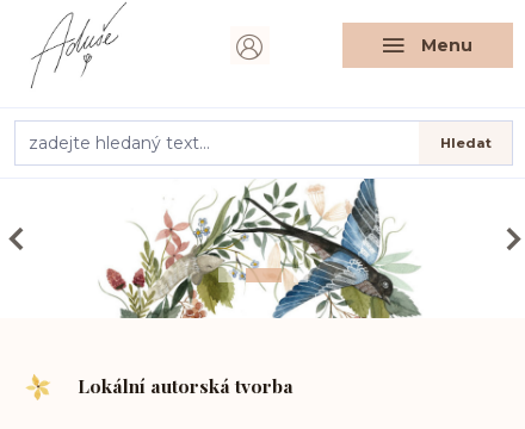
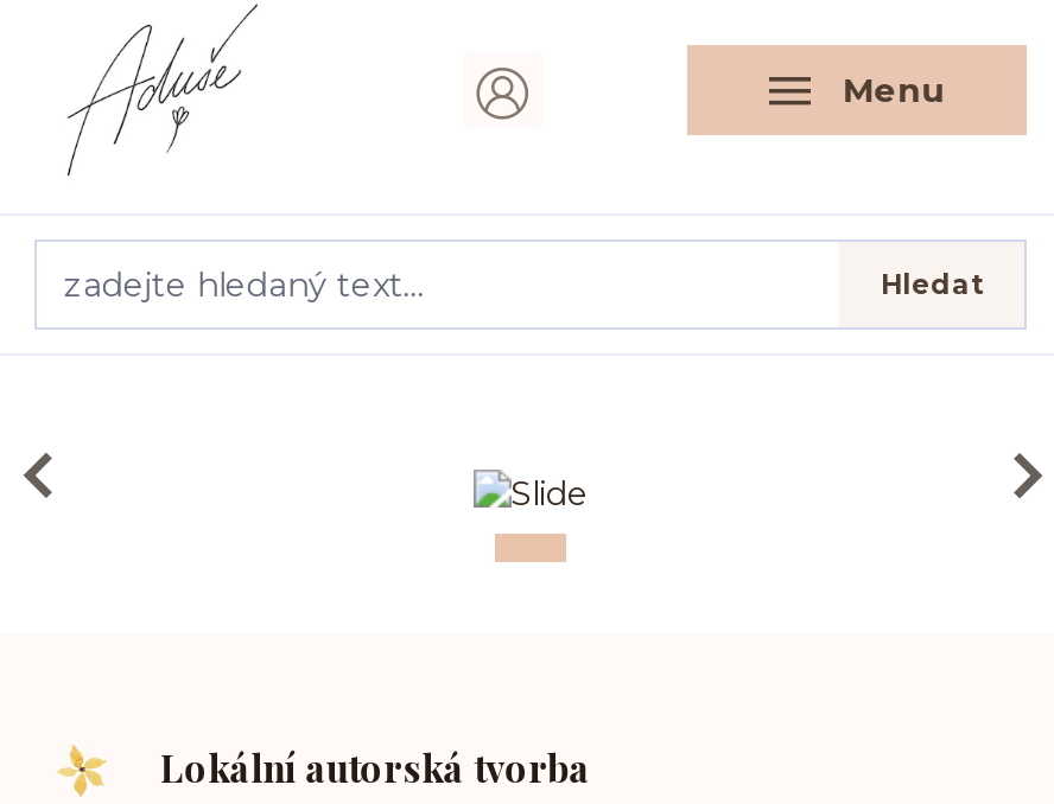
[99,178,421,319] [image] -> none

